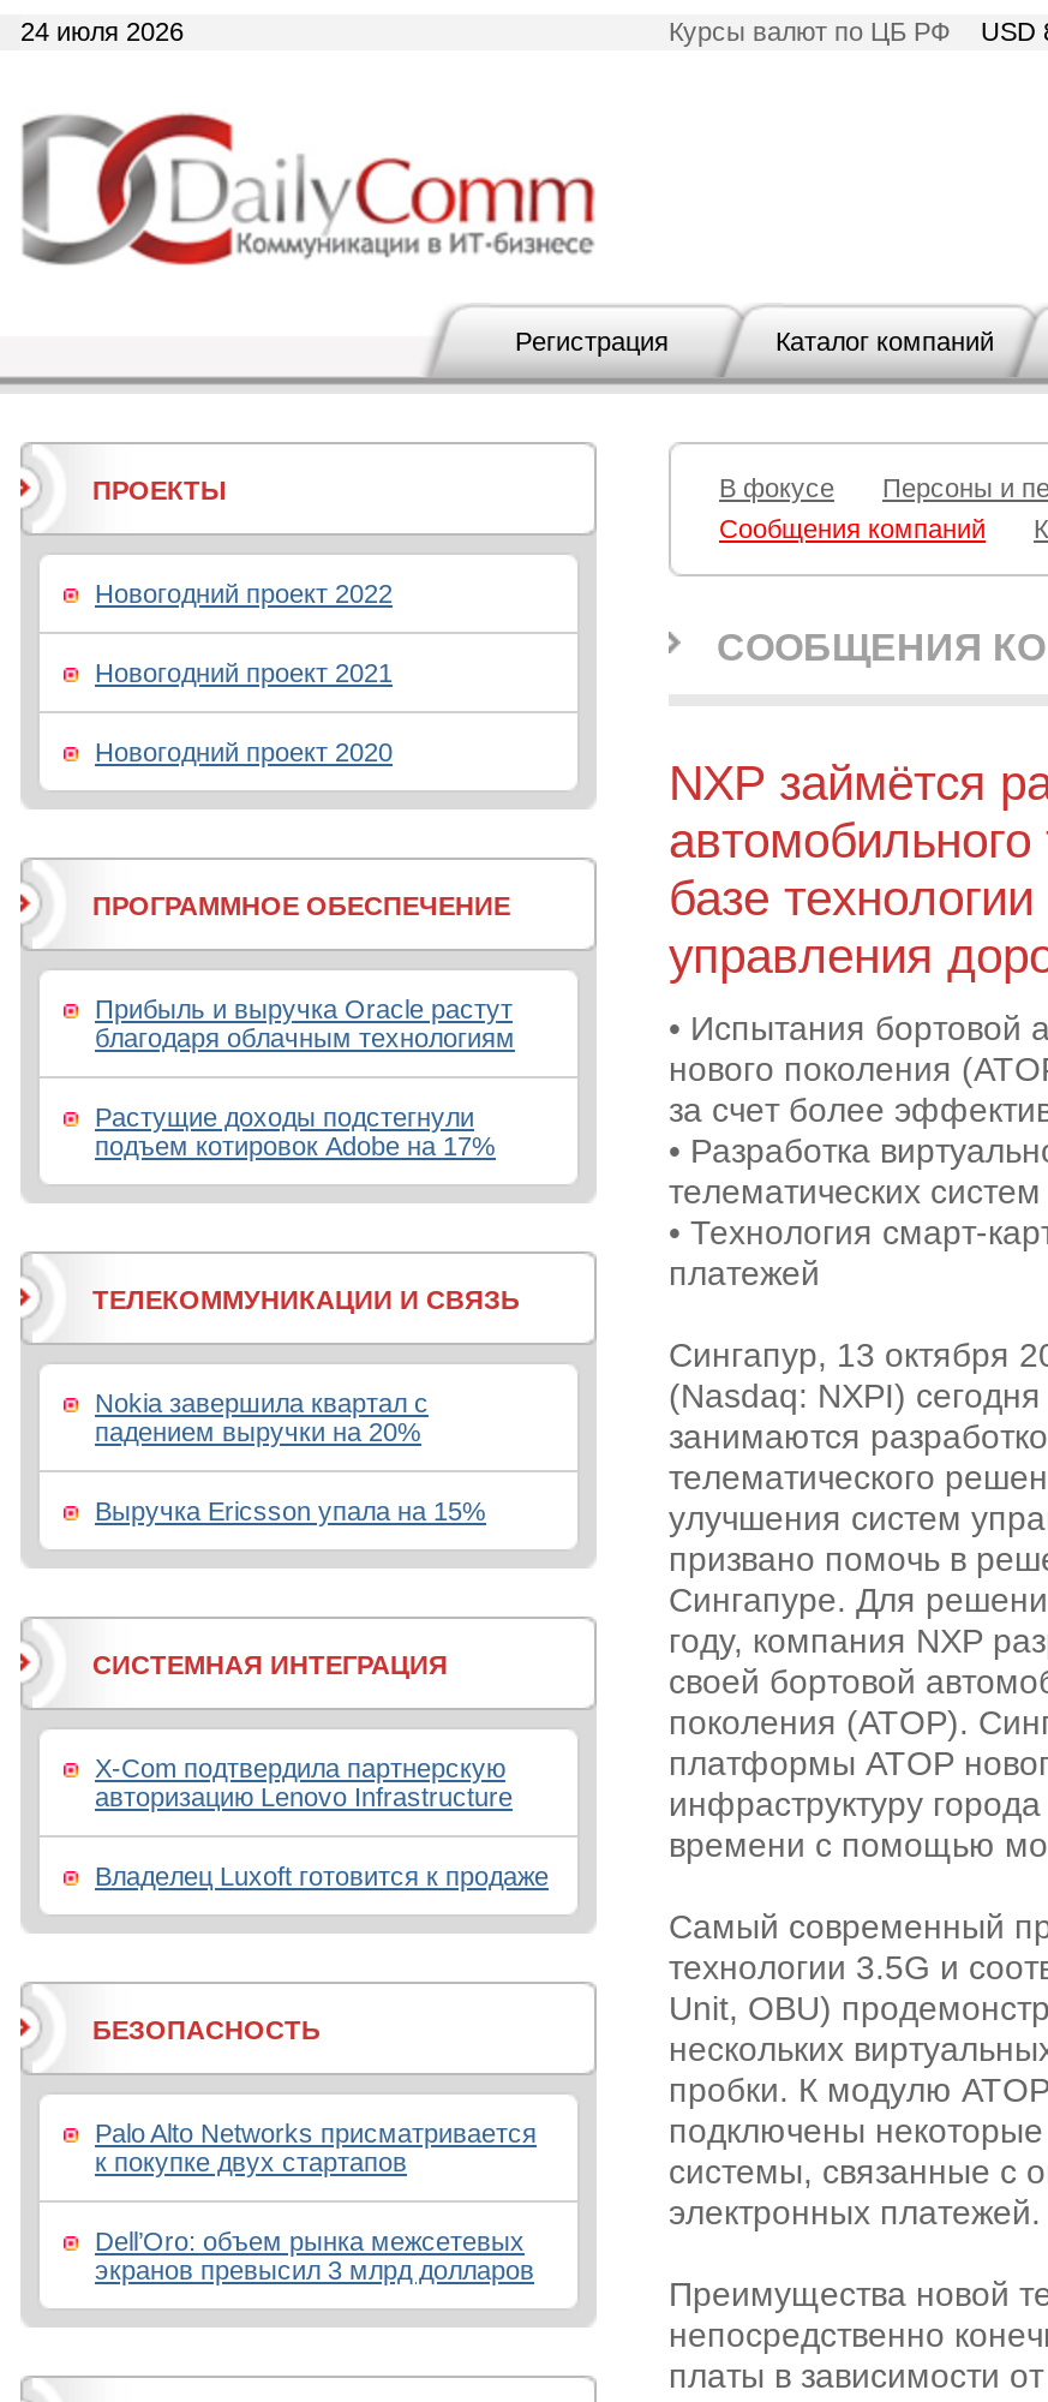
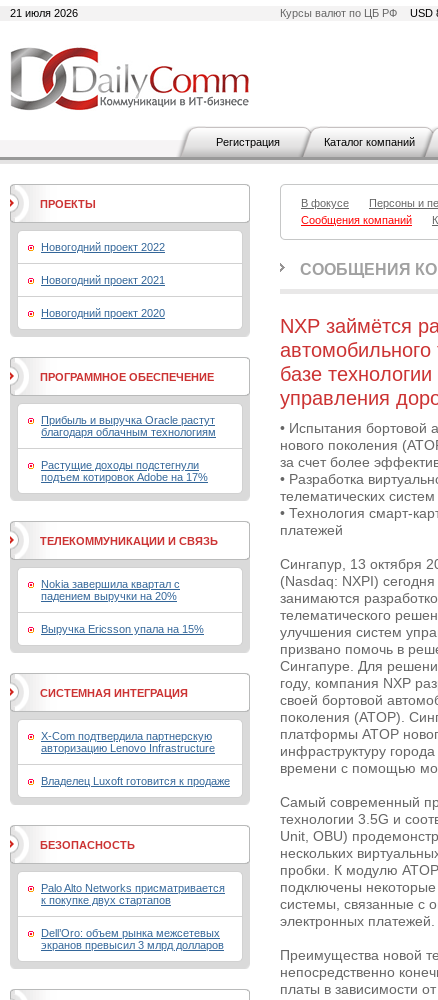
[20,17,184,46] 24 июля 2026 -> [10,7,78,19] 21 июля 2026

